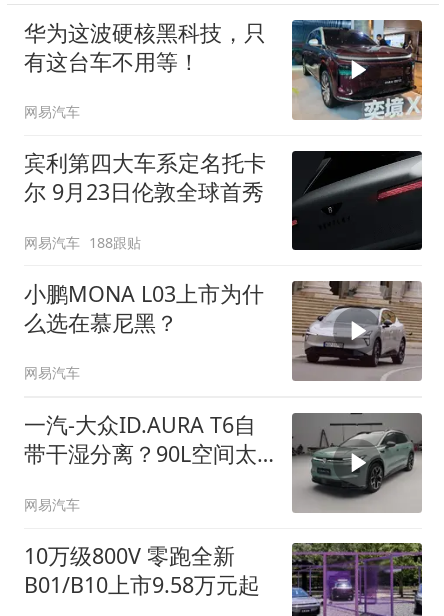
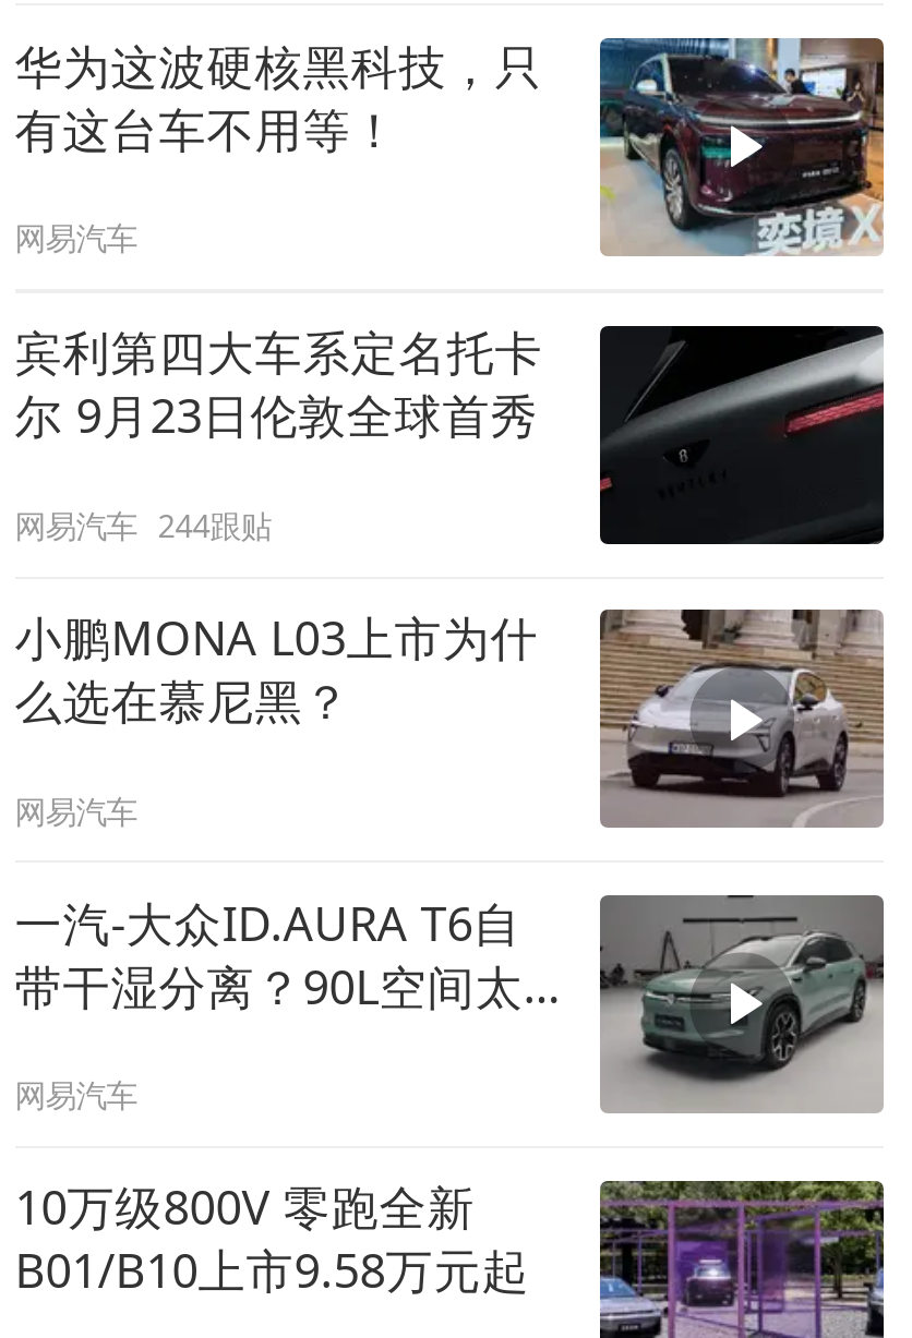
[24,233,141,252] 网易汽车 188跟贴 -> [15,504,271,546] 网易汽车 244跟贴

